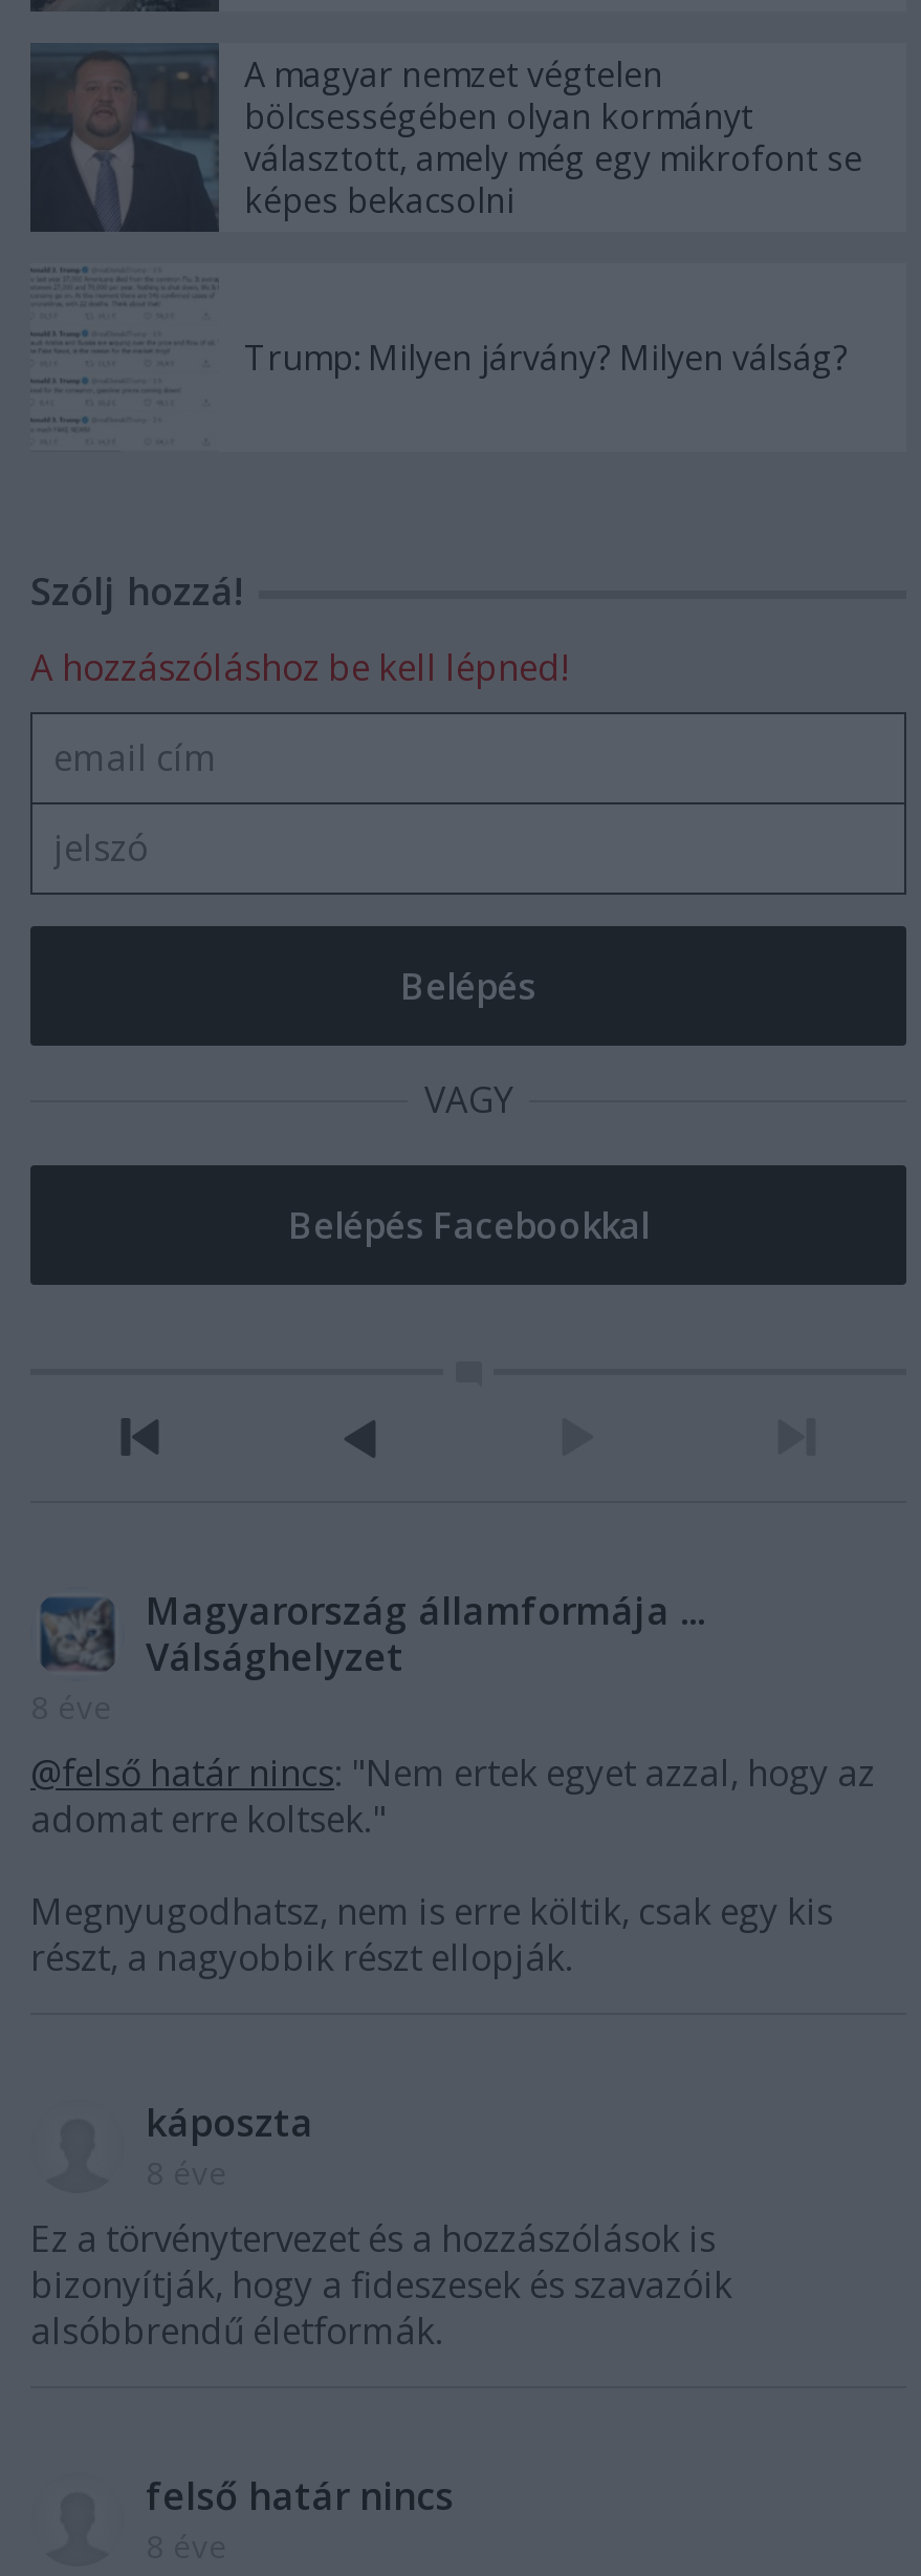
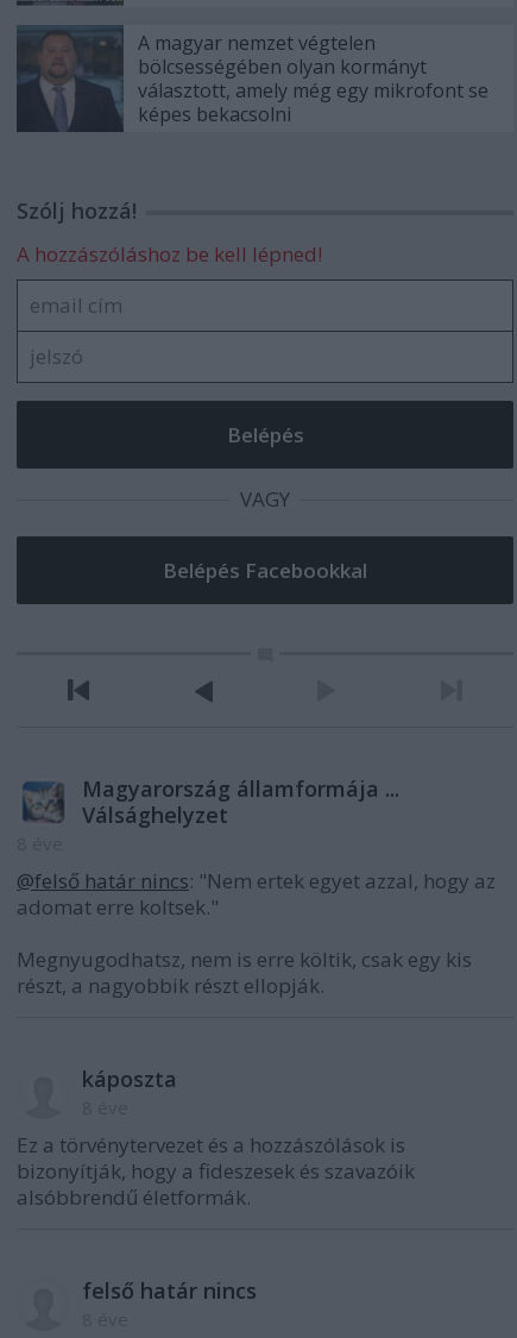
[244,335,848,381] Trump: Milyen járvány? Milyen válság? -> none

